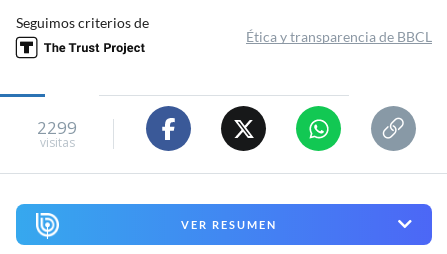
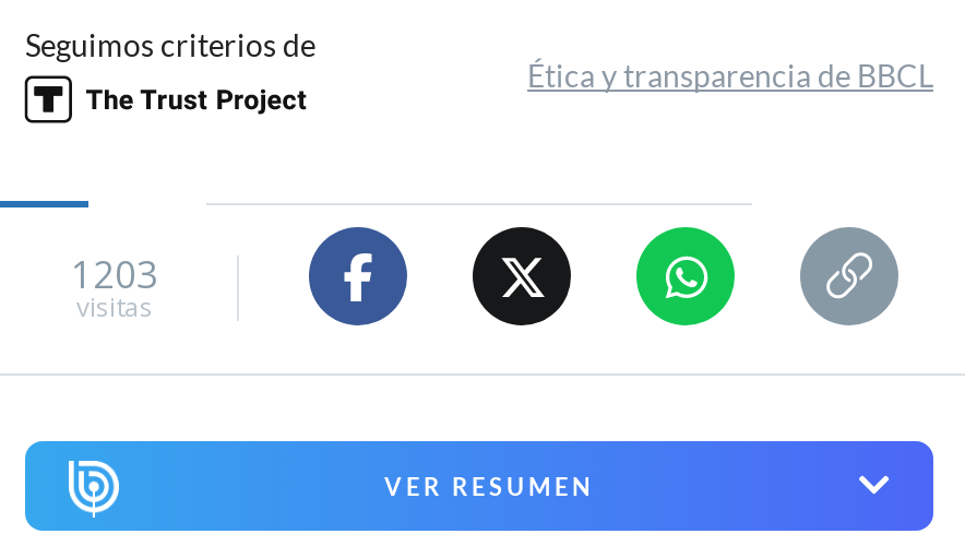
[37,116,77,139] 2299 -> [71,248,158,298] 1203

